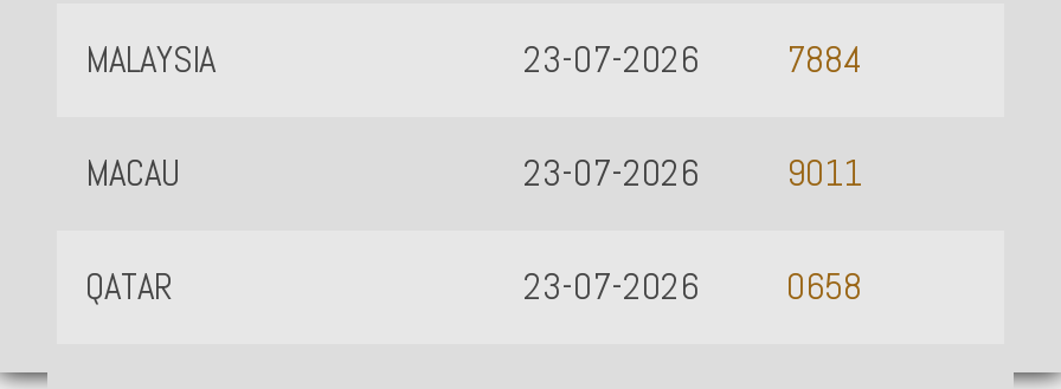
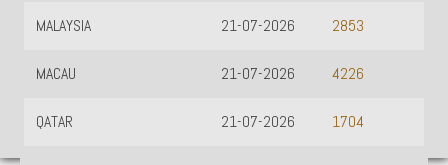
[523,36,699,83] 23-07-2026 -> [221,16,295,36] 21-07-2026
[786,37,862,85] 7884 -> [332,16,364,36] 2853
[523,150,699,197] 23-07-2026 -> [221,64,295,84] 21-07-2026
[786,151,862,198] 9011 -> [332,64,364,84] 4226
[523,263,699,310] 23-07-2026 -> [221,112,295,132] 21-07-2026
[786,264,862,312] 0658 -> [332,112,364,132] 1704

